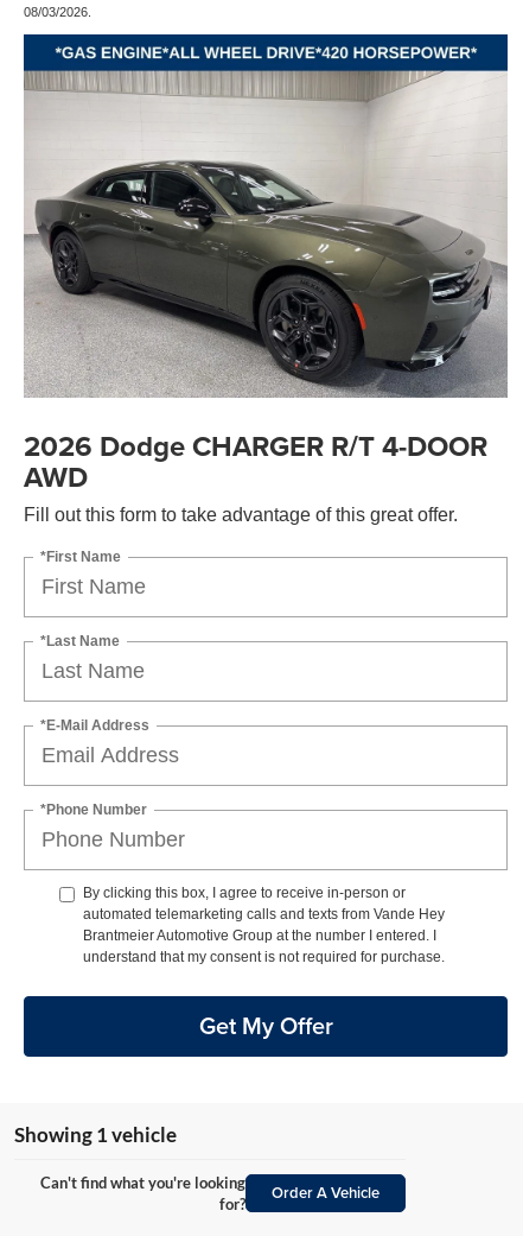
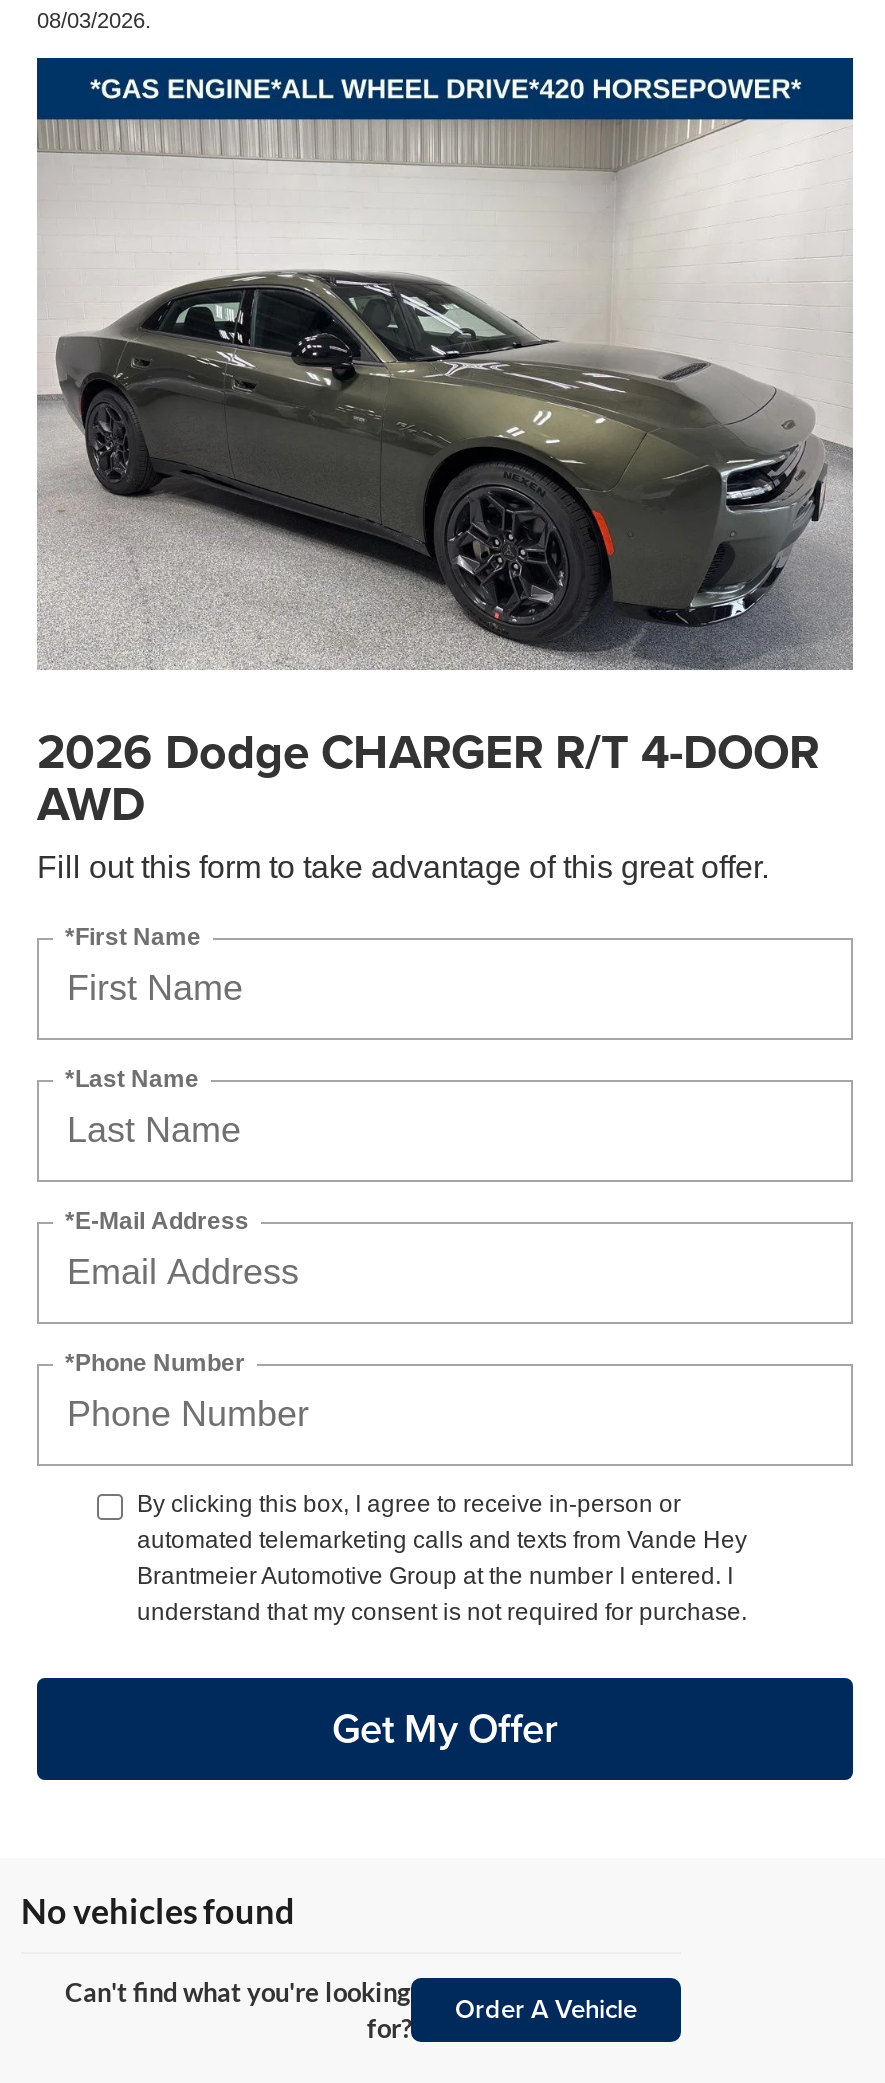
[14,1122,177,1147] Showing 1 vehicle -> [21,1889,295,1931] No vehicles found

